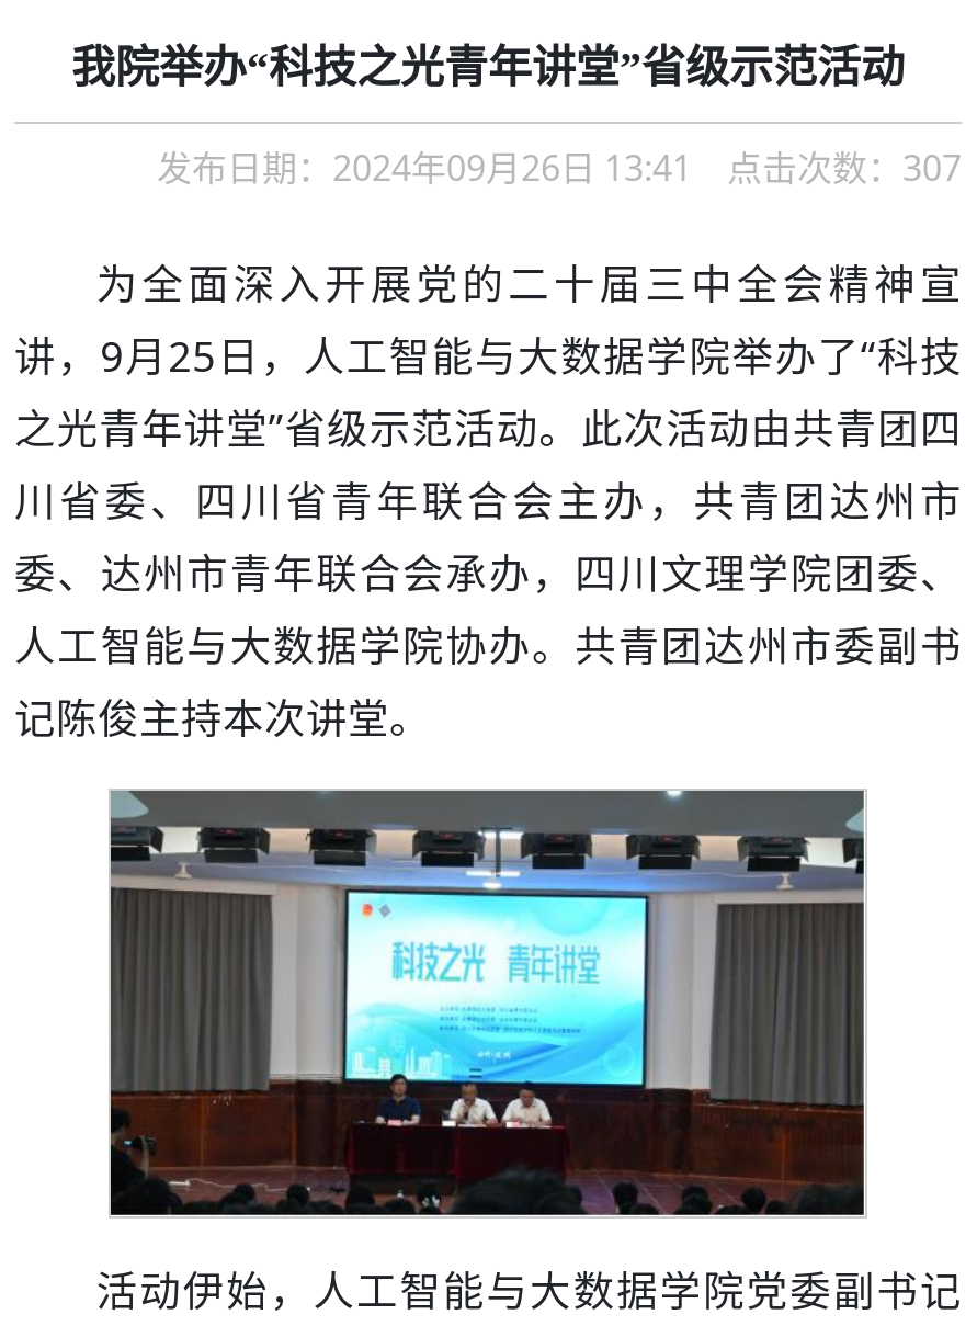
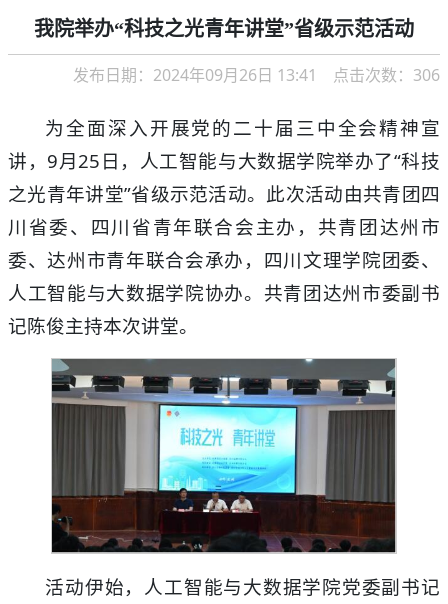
[157,145,962,193] 发布日期：2024年09月26日 13:41 点击次数：307 -> [73,64,440,86] 发布日期：2024年09月26日 13:41 点击次数：306

